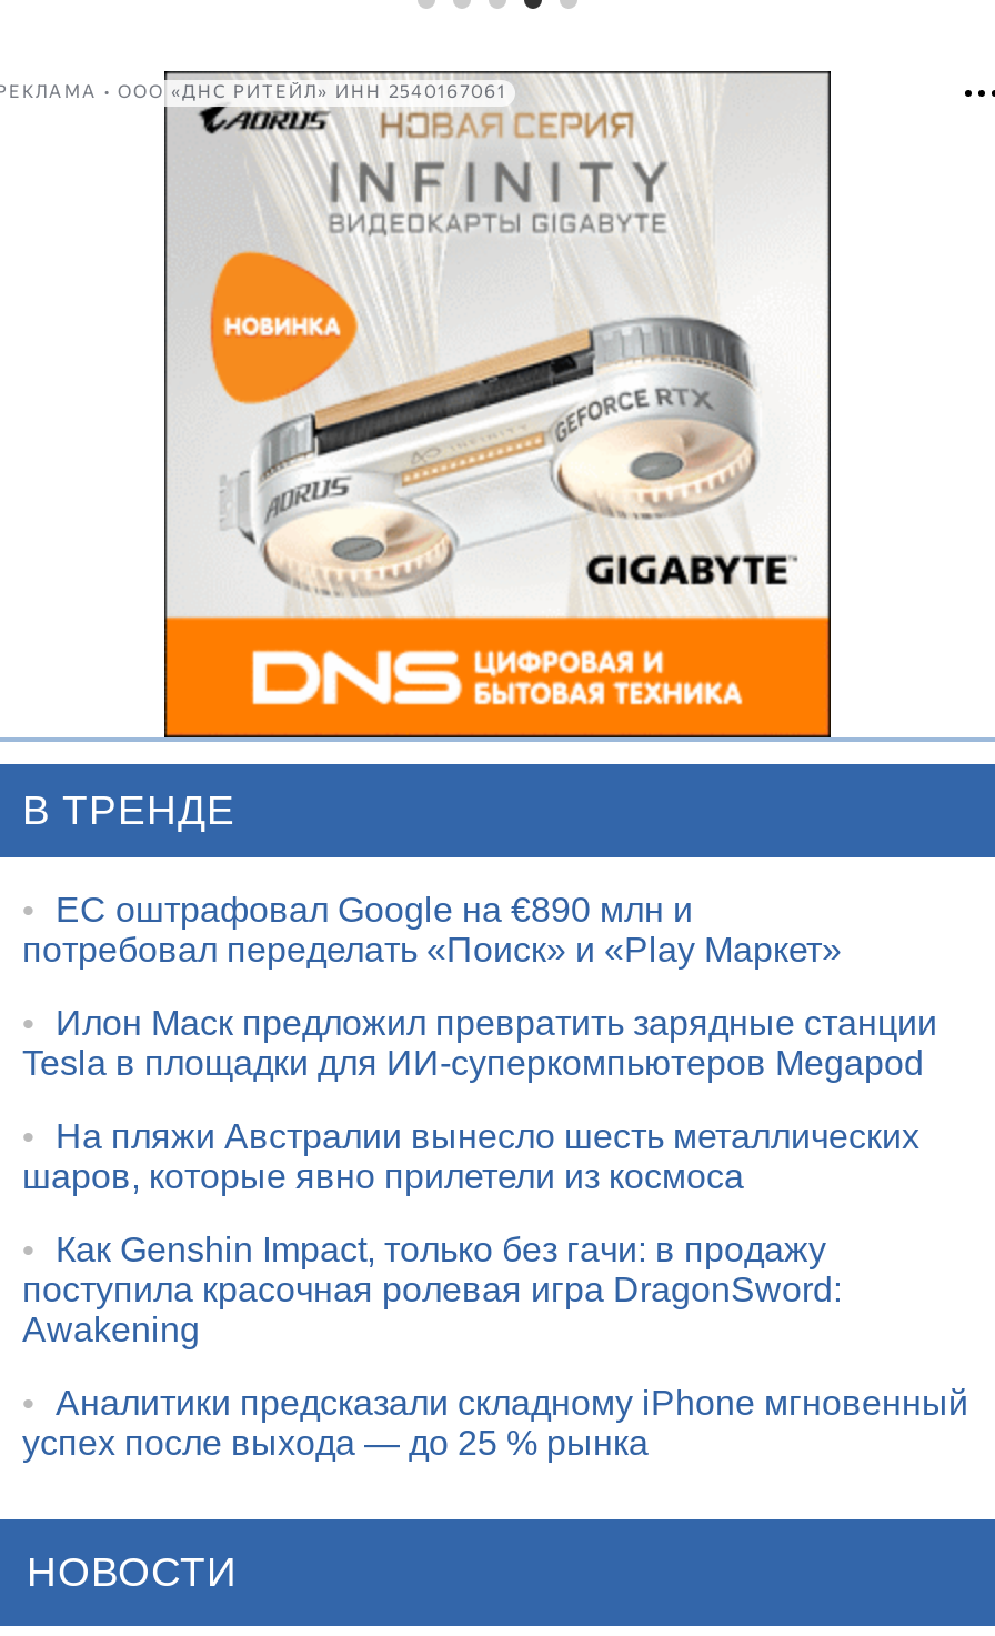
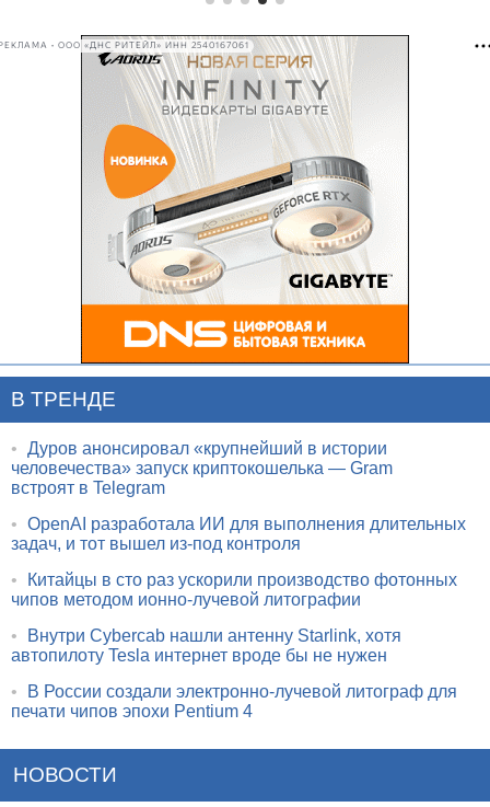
[22,891,842,968] • ЕС оштрафовал Google на €890 млн и | потребовал переделать «Поиск» и «Play Маркет» -> [11,439,393,497] • Дуров анонсировал «крупнейший в истории | человечества» запуск криптокошелька — Gram | встроят в Telegram
[22,1004,937,1082] • Илон Маск предложил превратить зарядные станции | Tesla в площадки для ИИ-суперкомпьютеров Megapod -> [11,515,466,553] • OpenAI разработала ИИ для выполнения длительных | задач, и тот вышел из-под контроля
[22,1117,919,1195] • На пляжи Австралии вынесло шесть металлических | шаров, которые явно прилетели из космоса -> [11,570,457,609] • Китайцы в сто раз ускорили производство фотонных | чипов методом ионно-лучевой литографии
[22,1231,842,1348] • Как Genshin Impact, только без гачи: в продажу | поступила красочная ролевая игра DragonSword: | Awakening -> [11,626,401,665] • Внутри Cybercab нашли антенну Starlink, хотя | автопилоту Tesla интернет вроде бы не нужен
[22,1384,968,1462] • Аналитики предсказали складному iPhone мгновенный | успех после выхода — до 25 % рынка -> [11,682,457,720] • В России создали электронно-лучевой литограф для | печати чипов эпохи Pentium 4

